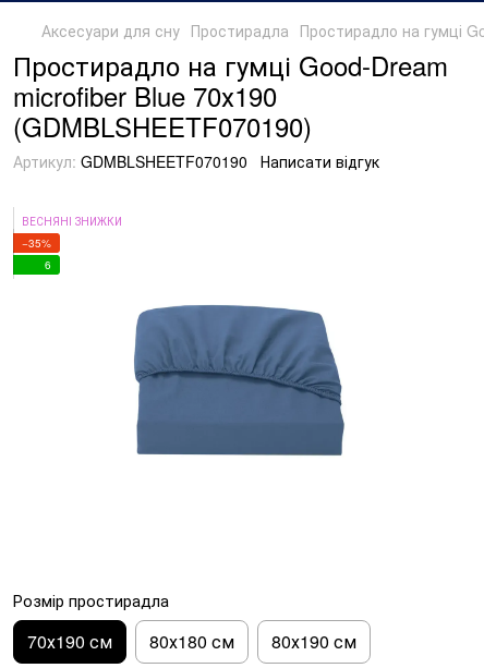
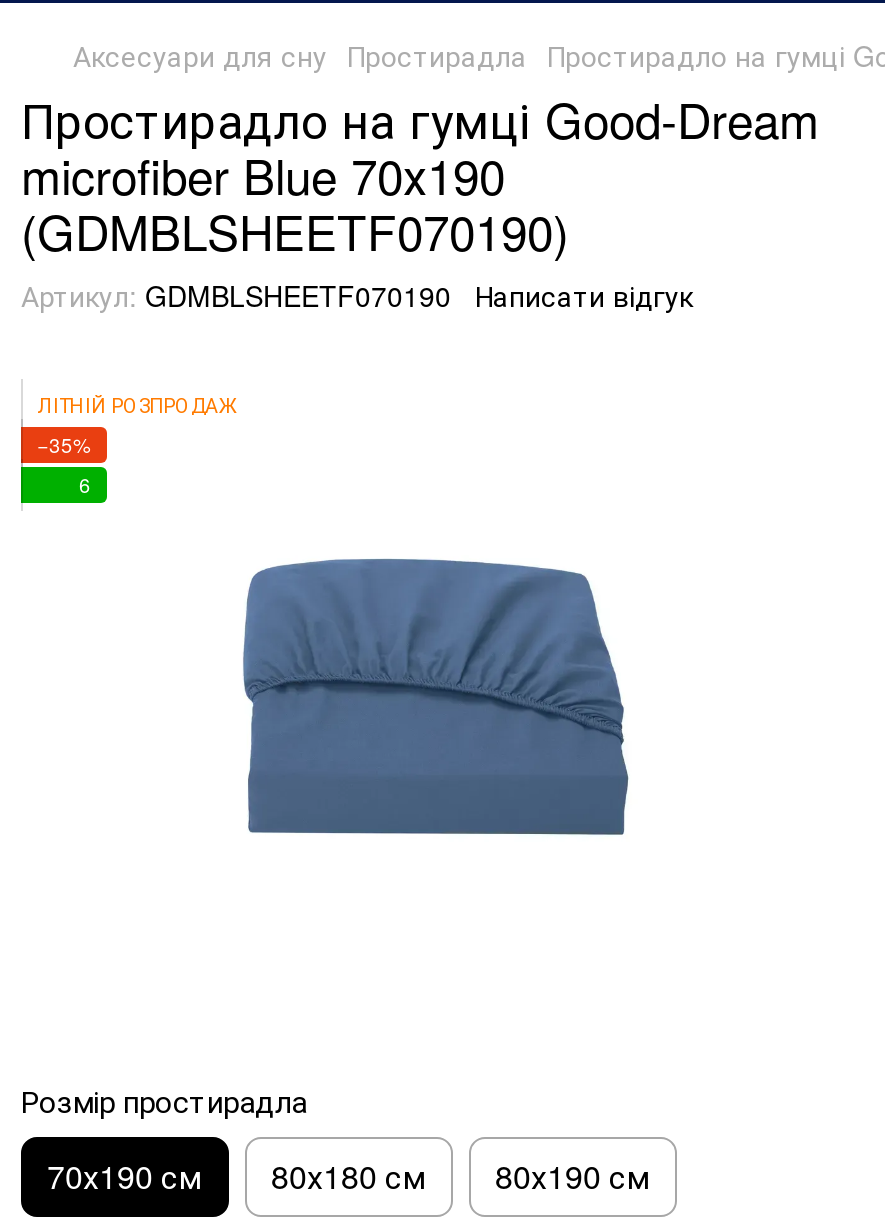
[22,214,122,229] ВЕСНЯНІ ЗНИЖКИ -> [37,391,237,419] ЛІТНІЙ РОЗПРОДАЖ

